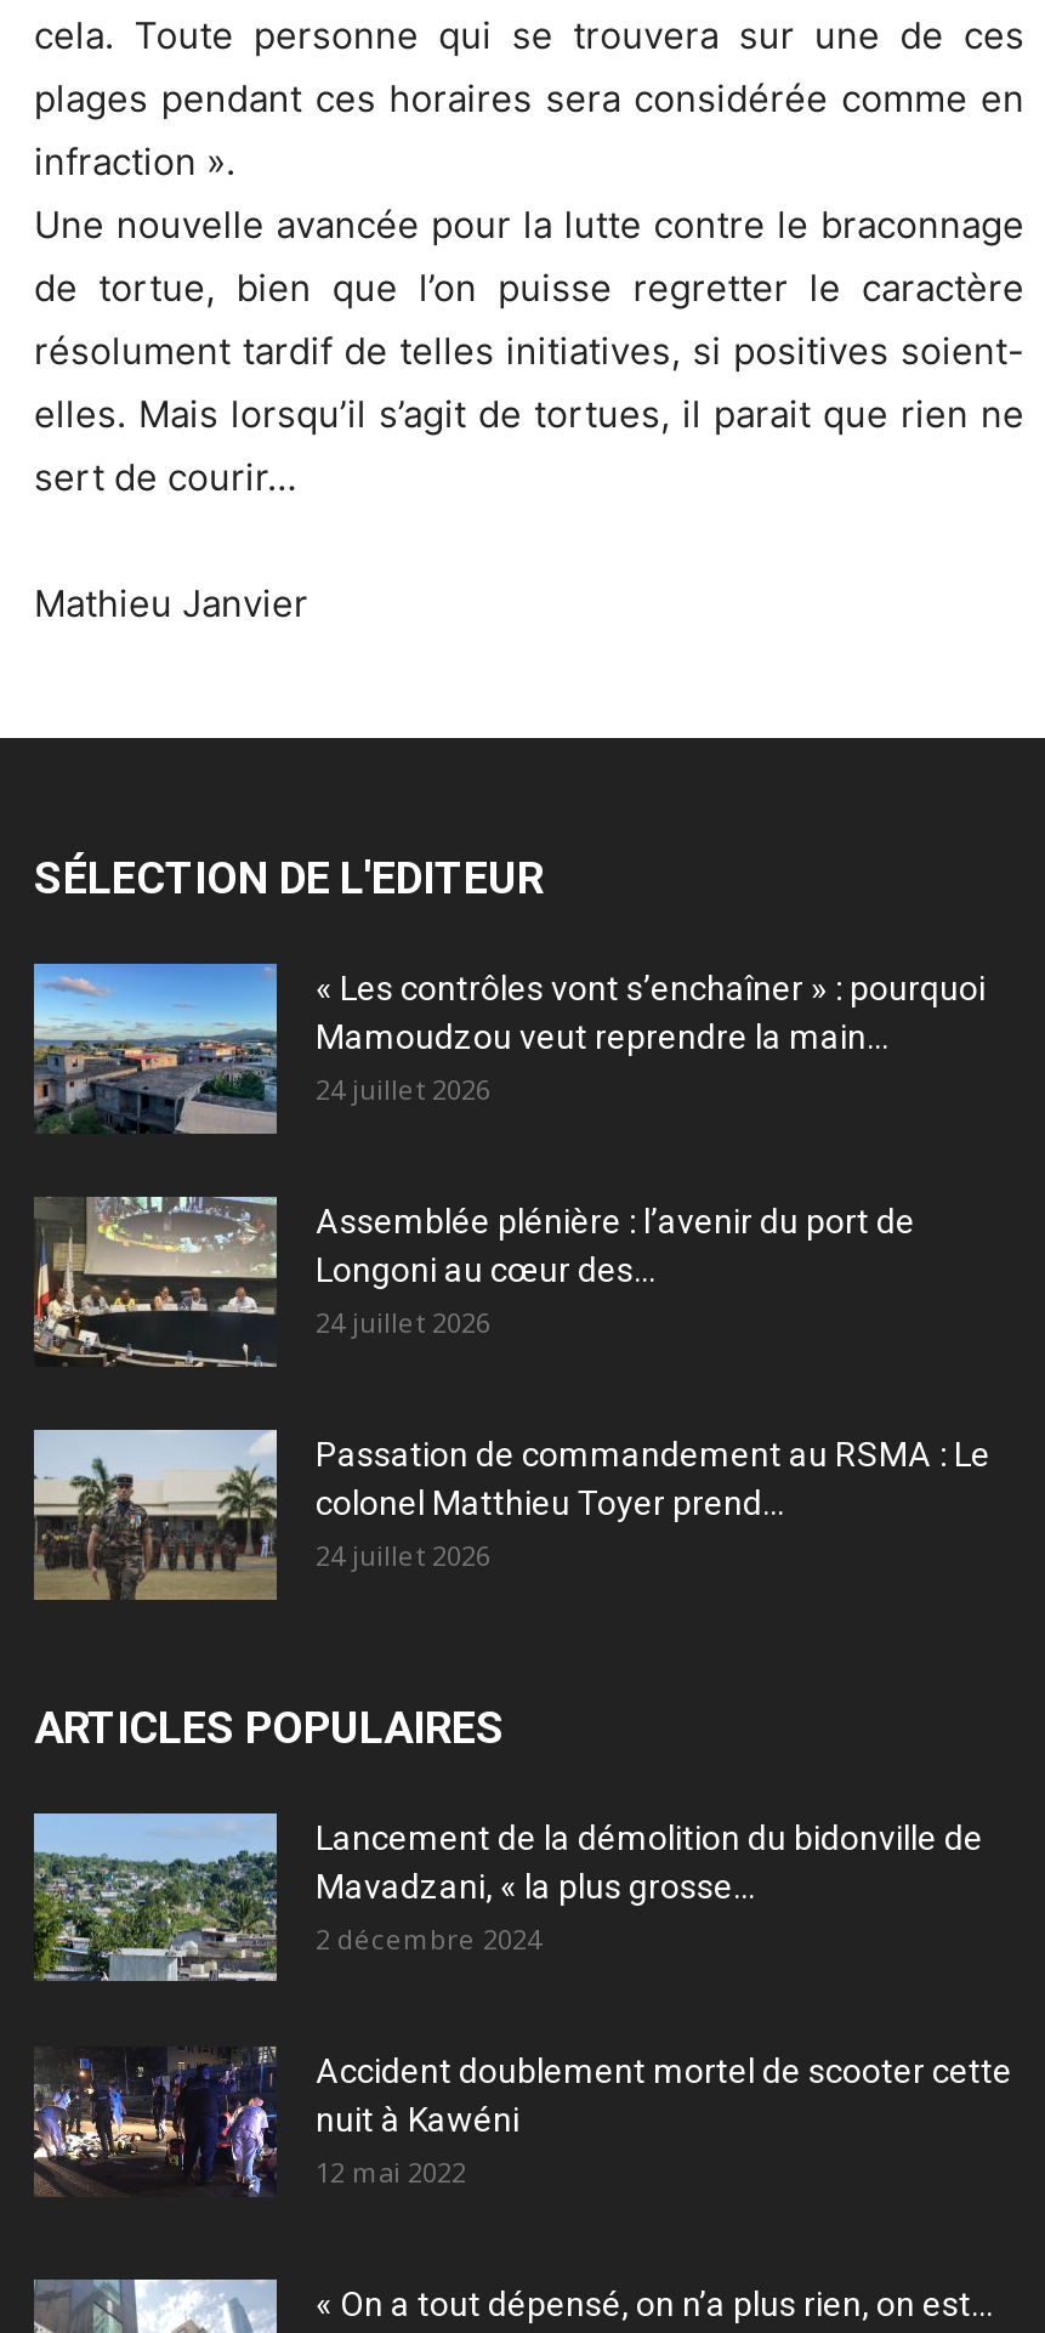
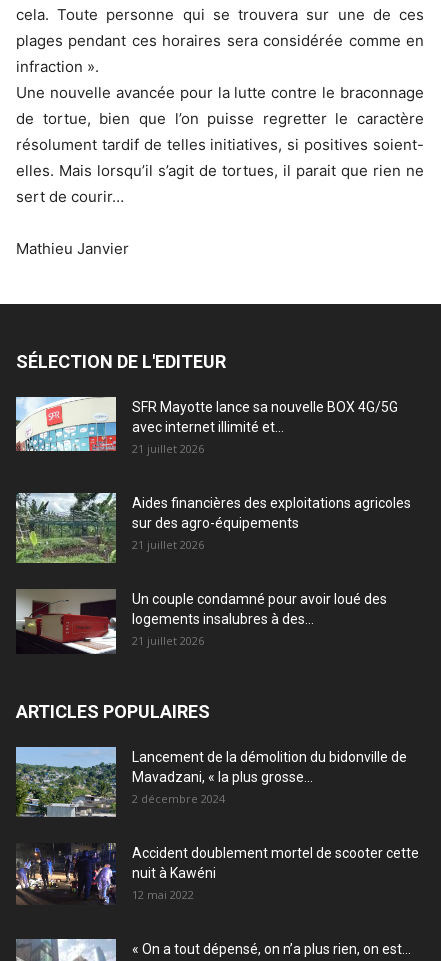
[32,961,986,1136] [image] | « Les contrôles vont s’enchaîner » : pourquoi | Mamoudzou veut reprendre la main... | 24 juillet 2026 -> [15,396,398,467] [image] | SFR Mayotte lance sa nouvelle BOX 4G/5G | avec internet illimité et... | 21 juillet 2026
[34,1194,915,1367] [image] | Assemblée plénière : l’avenir du port de | Longoni au cœur des... | 24 juillet 2026 -> [15,492,411,564] [image] | Aides financières des exploitations agricoles | sur des agro-équipements | 21 juillet 2026
[32,1430,990,1602] [image] | Passation de commandement au RSMA : Le | colonel Matthieu Toyer prend... | 24 juillet 2026 -> [16,590,387,659] [image] | Un couple condamné pour avoir loué des | logements insalubres à des... | 21 juillet 2026

